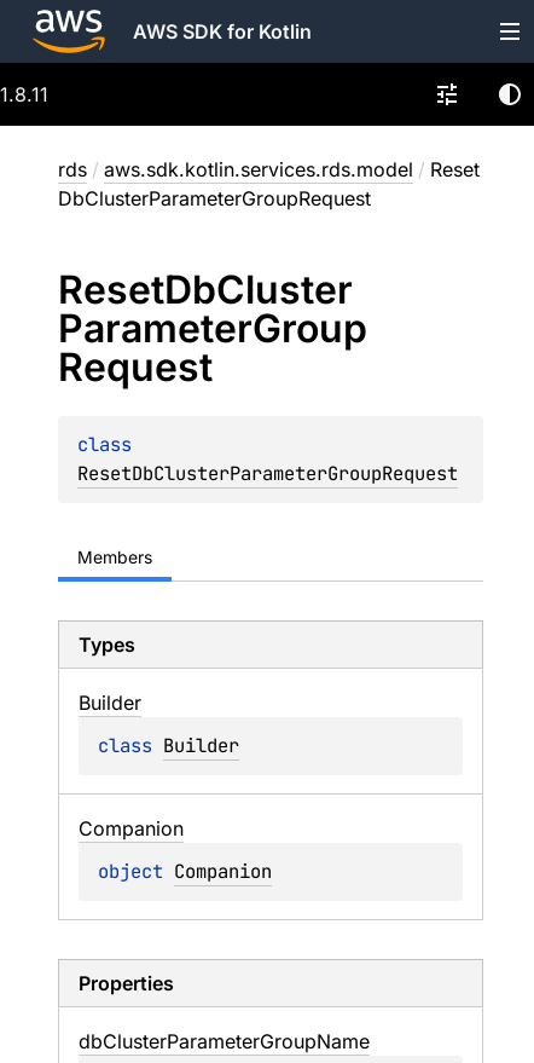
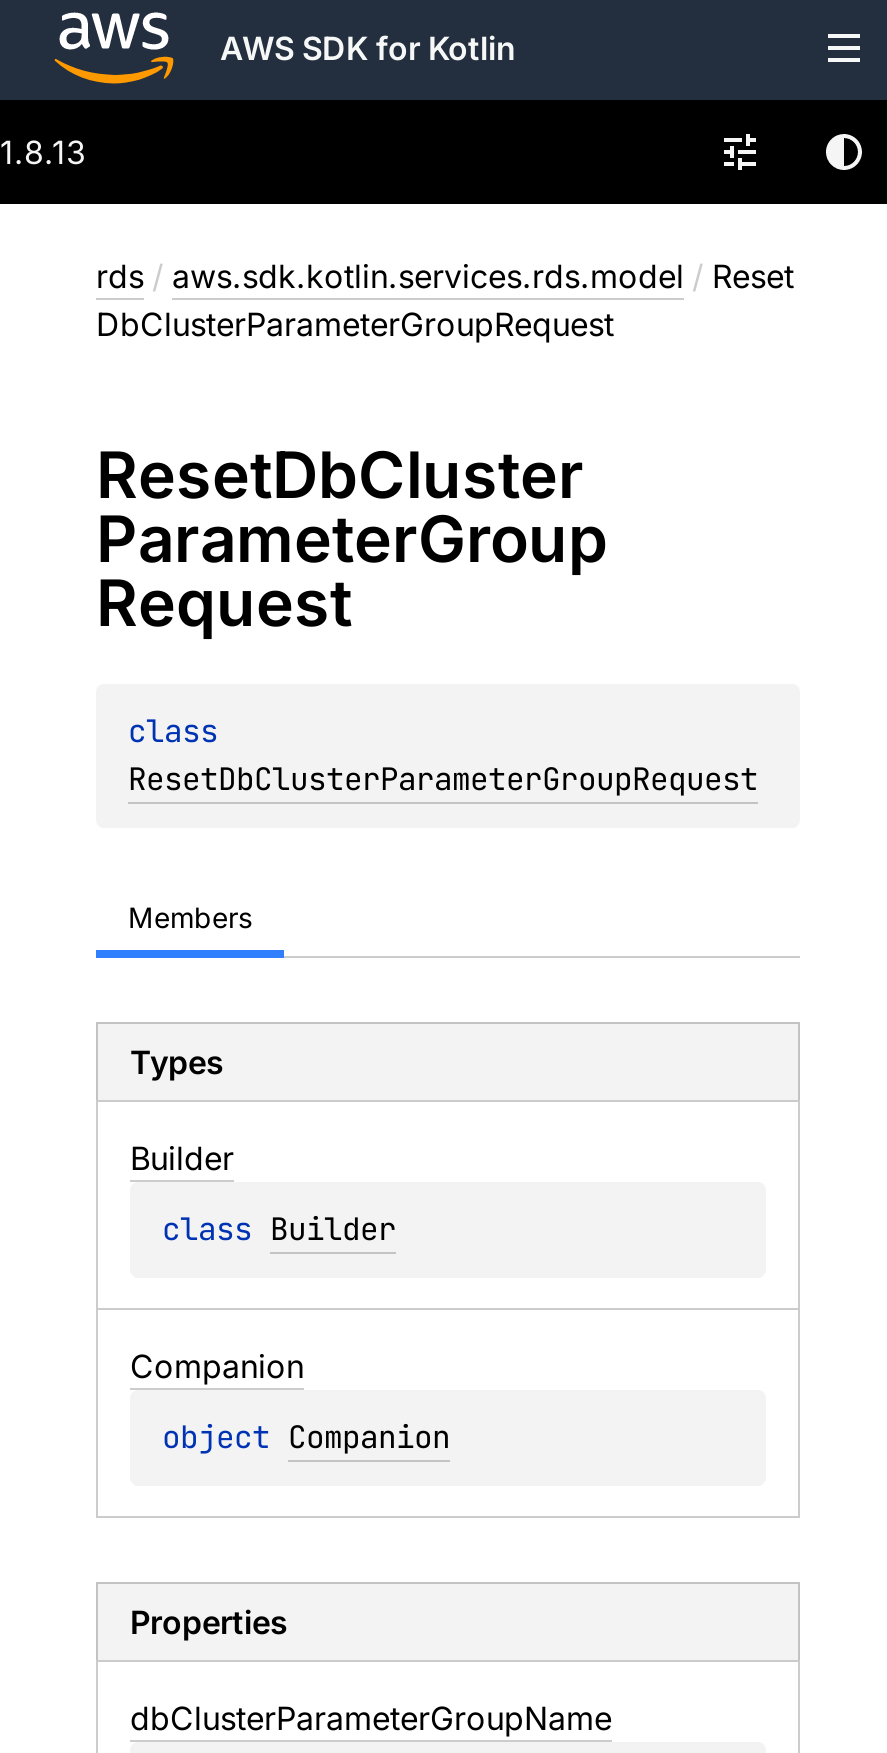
[0,82,48,106] 1.8.11 -> [0,132,86,172] 1.8.13

